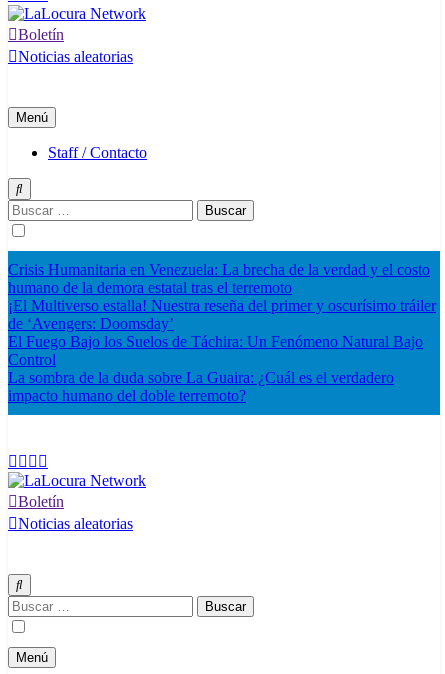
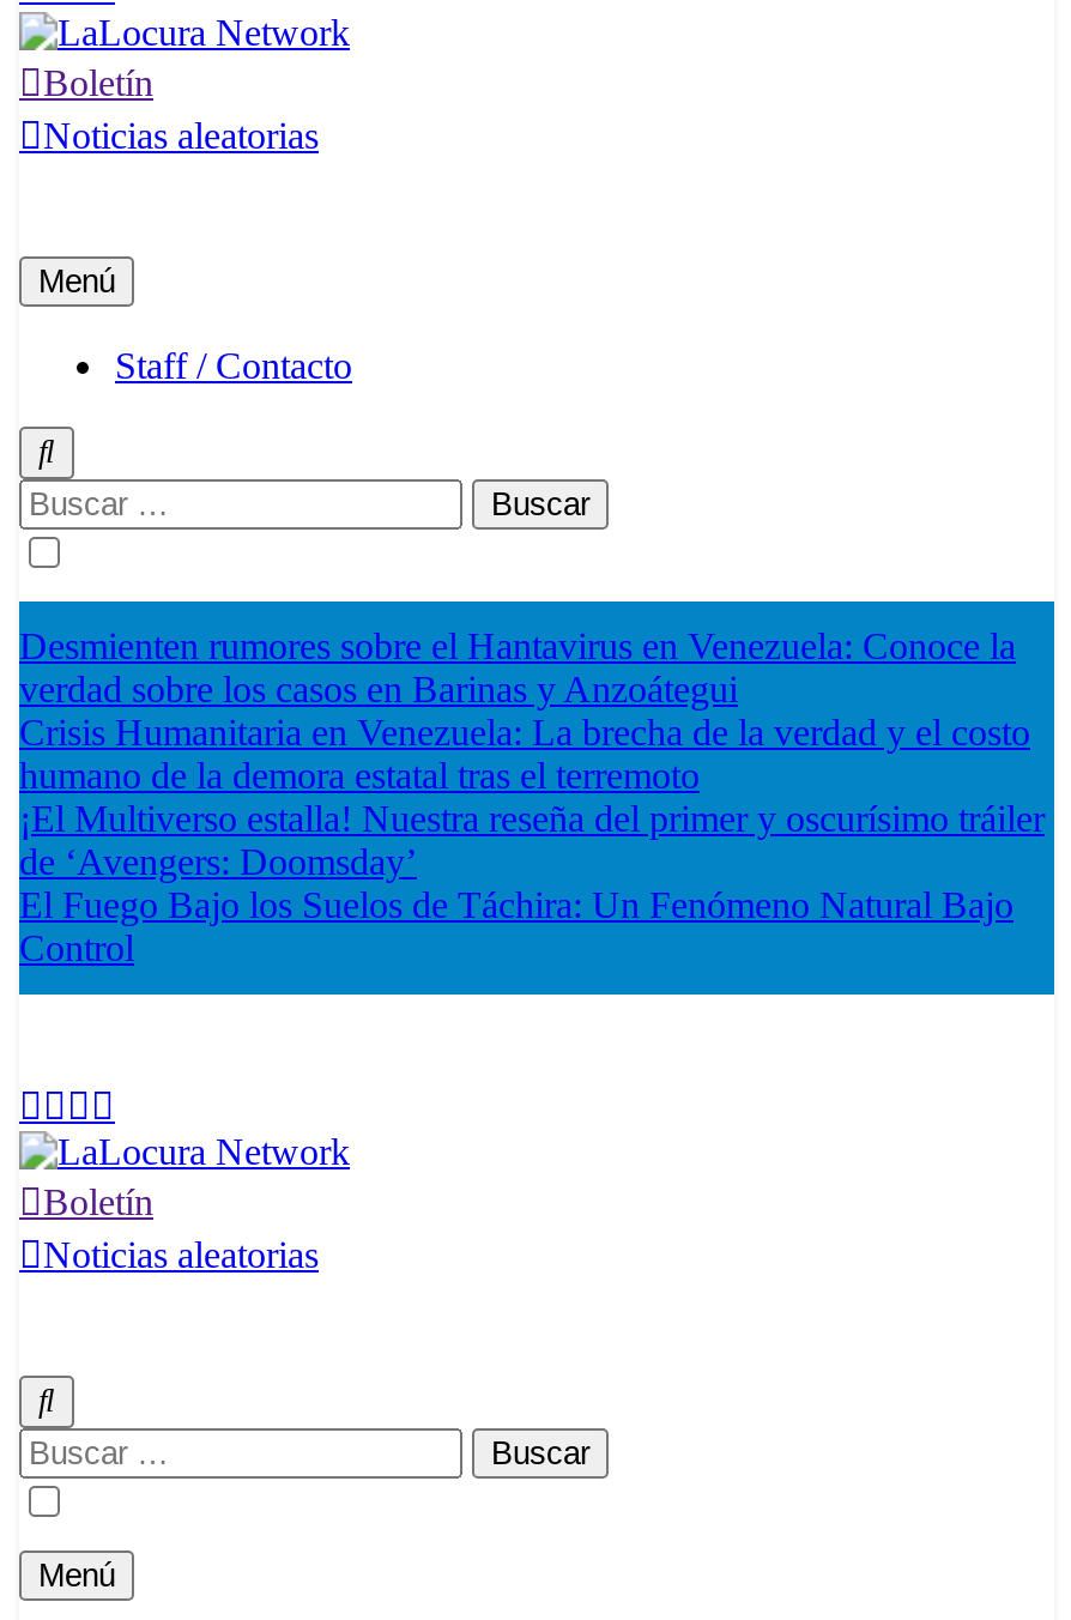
none -> [19,625,1016,709] Desmienten rumores sobre el Hantavirus en Venezuela: Conoce la | verdad sobre los casos en Barinas y Anzoátegui
moved [8,261,436,350] -> [19,712,1045,925]: Crisis Humanitaria en Venezuela: La brecha de la verdad y el costo | humano de la demora estatal tras el terremoto | ¡El Multiverso estalla! Nuestra reseña del primer y oscurísimo tráiler | de ‘Avengers: Doomsday’ | El Fuego Bajo los Suelos de Táchira: Un Fenómeno Natural Bajo
[8,369,394,404] La sombra de la duda sobre La Guaira: ¿Cuál es el verdadero | impacto humano del doble terremoto? -> none

